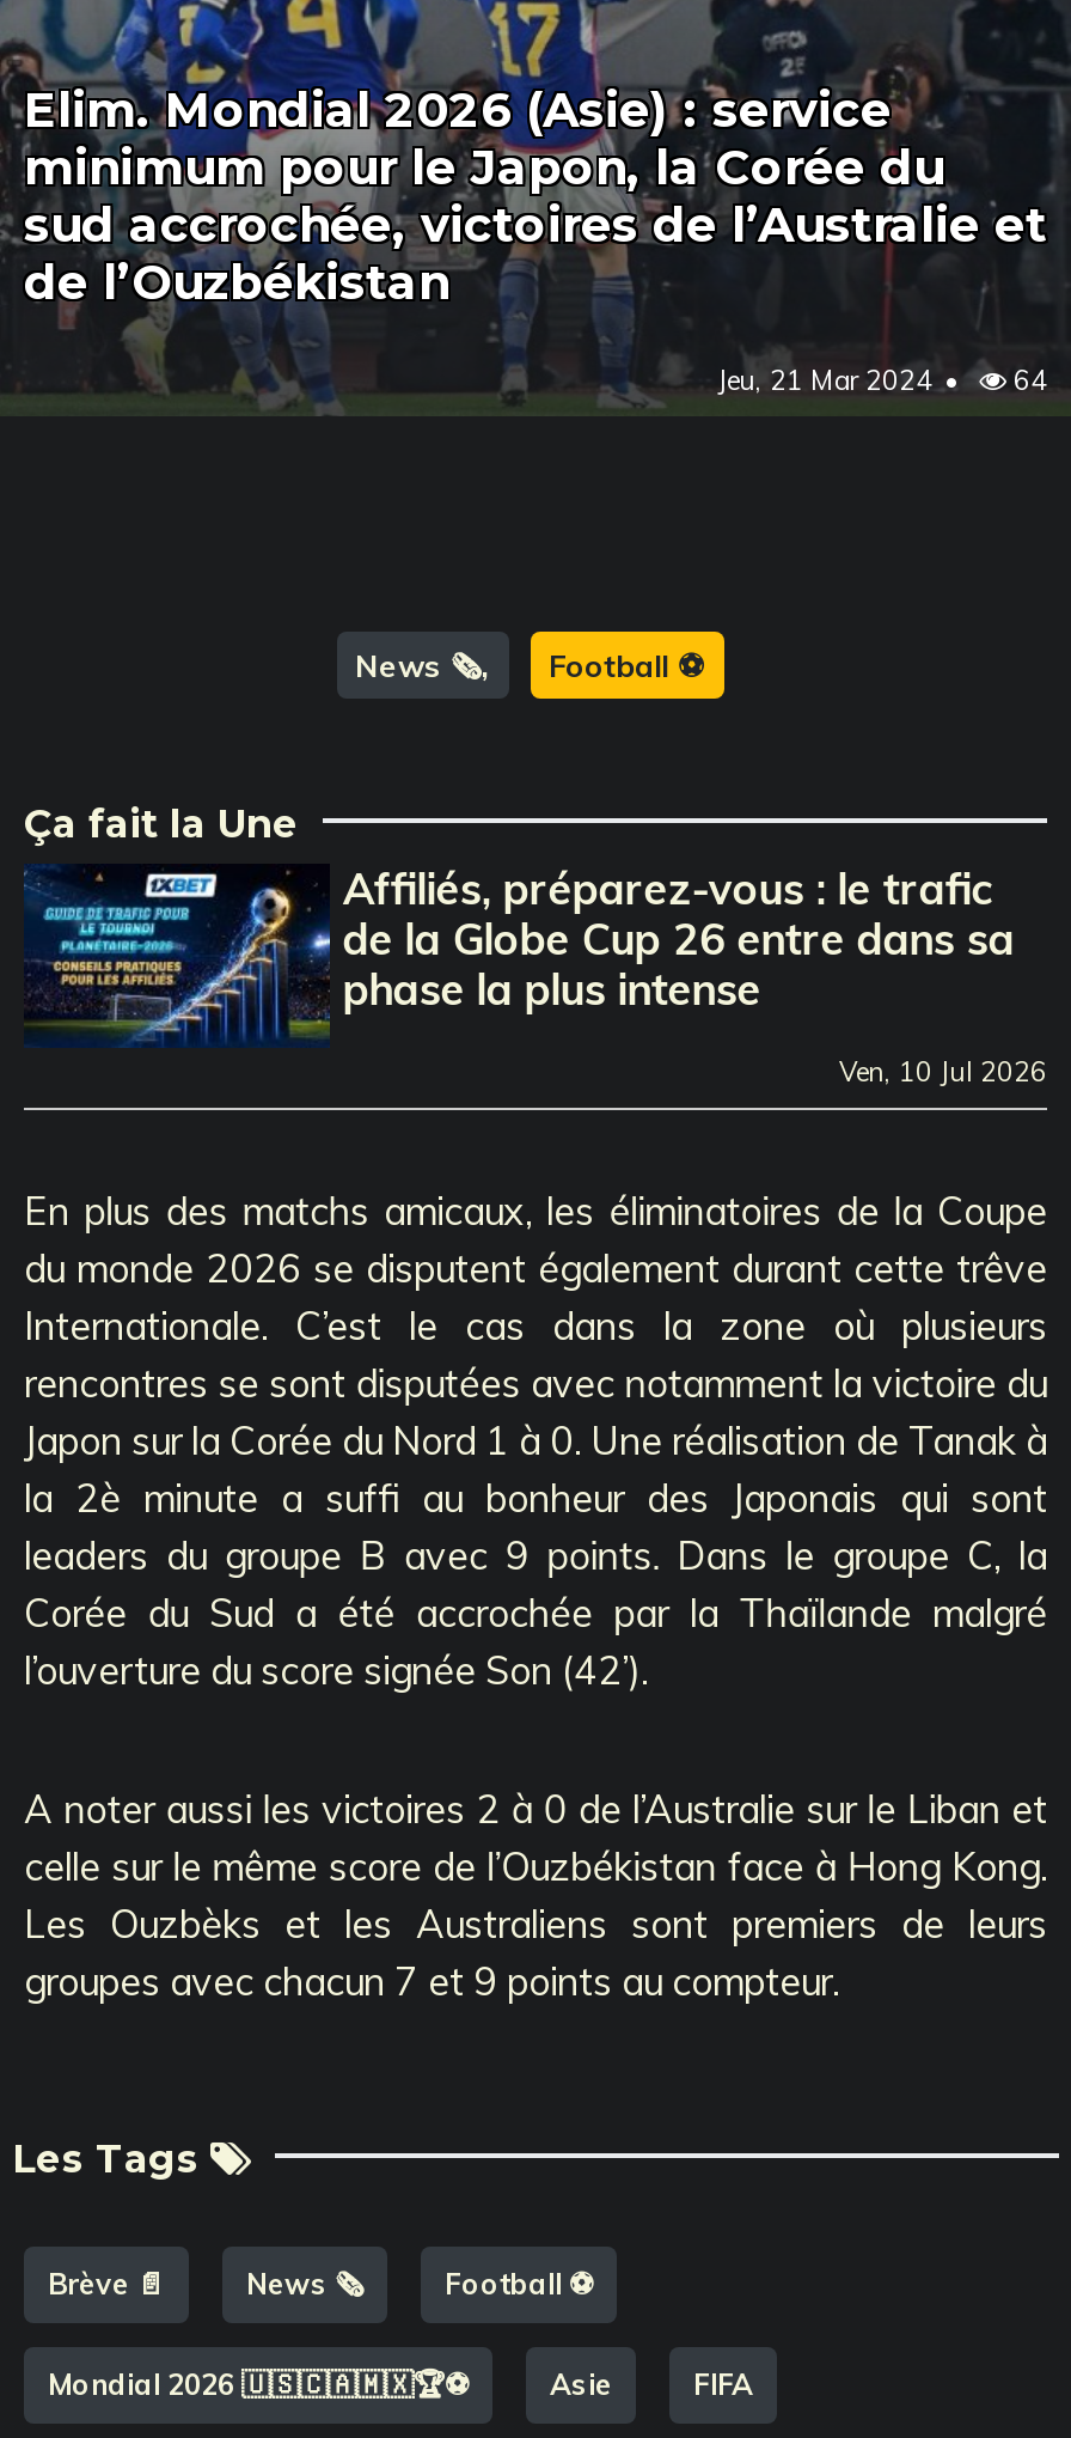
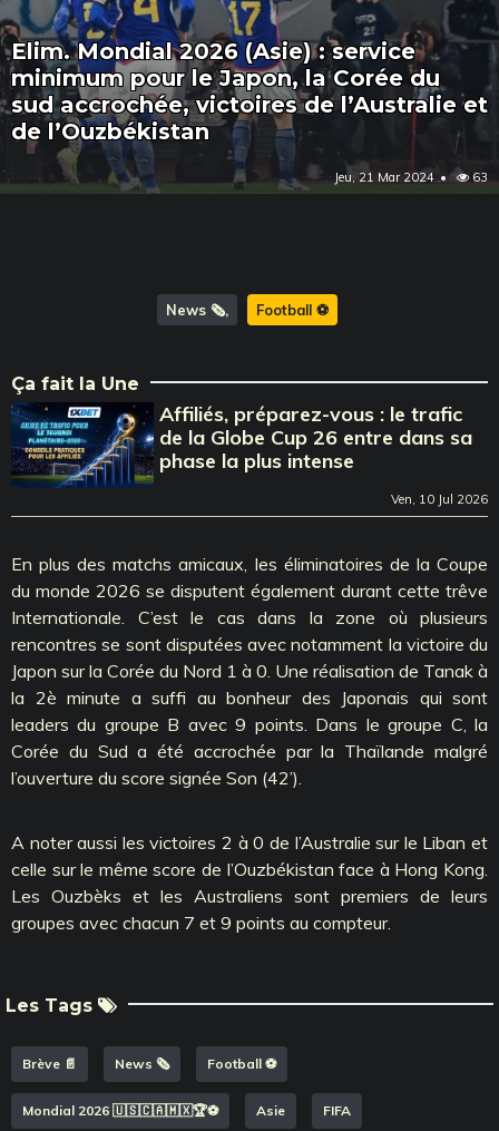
[1006,363,1047,397] 64 -> [469,169,488,185] 63

